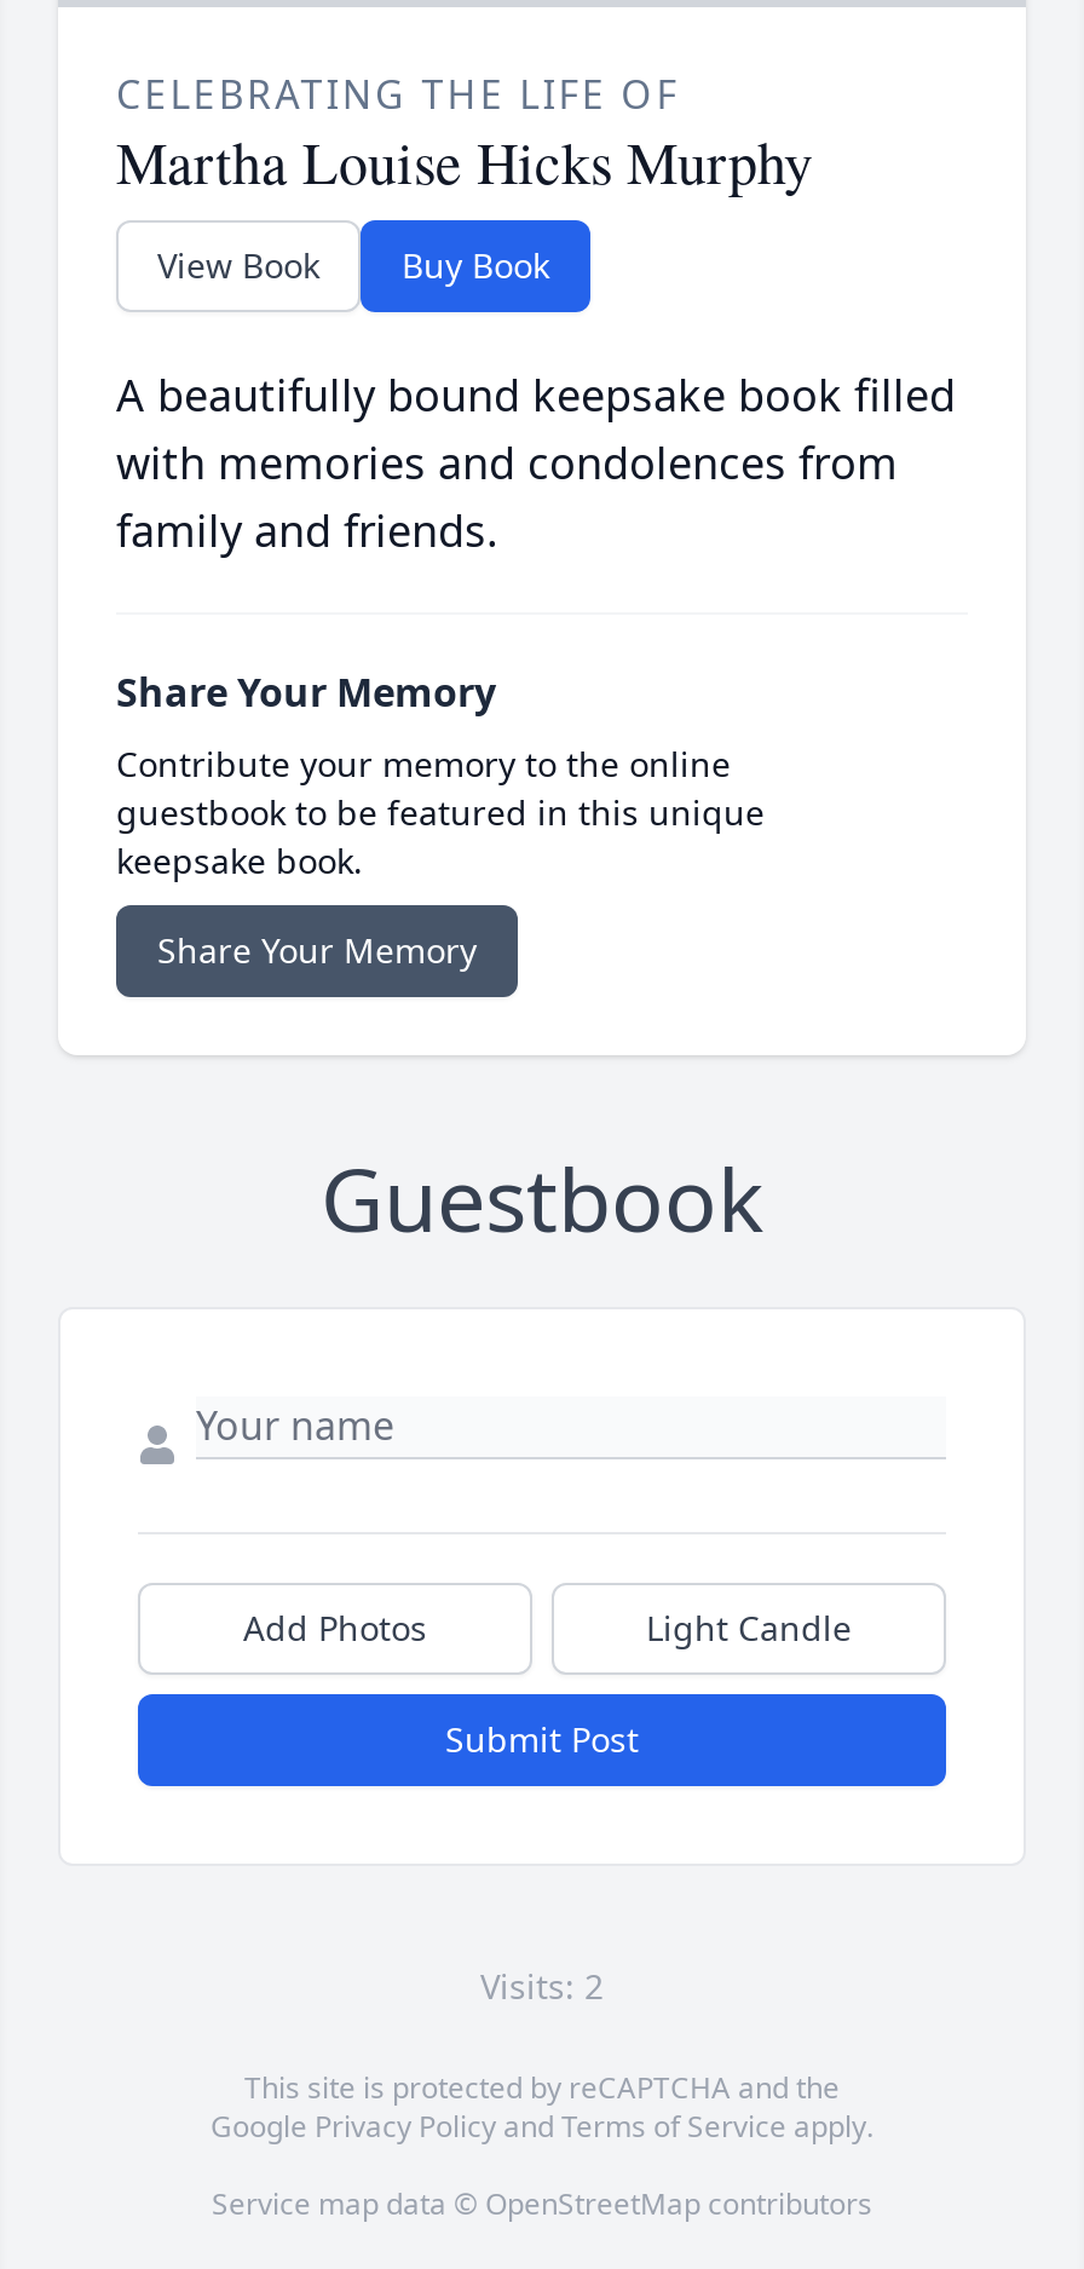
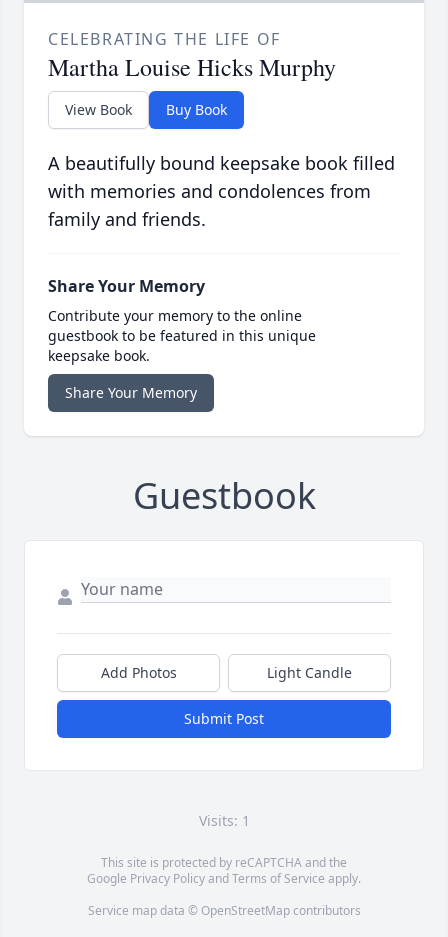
[480,1962,604,2008] Visits: 2 -> [198,811,249,830] Visits: 1

